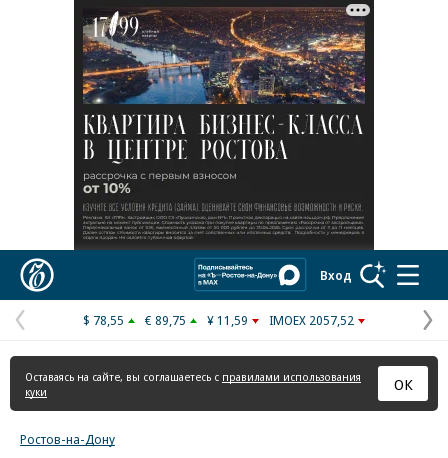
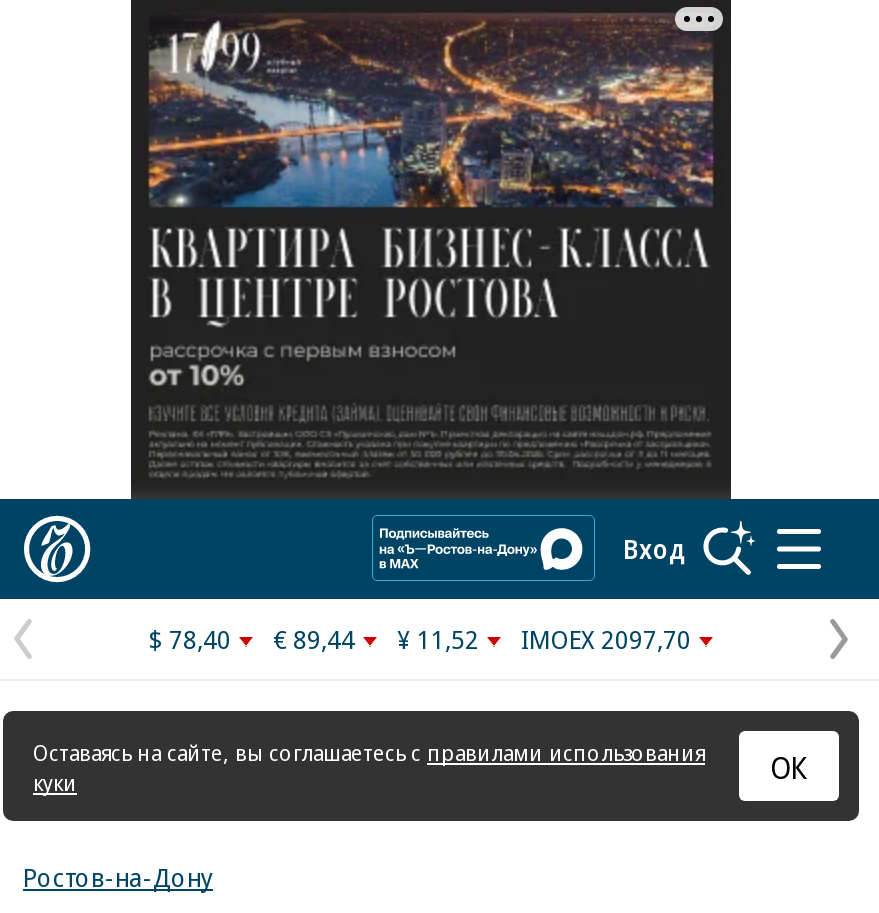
[83,311,124,329] $ 78,55 -> [149,621,231,657] $ 78,40
[145,311,186,329] € 89,75 -> [273,621,355,657] € 89,44
[207,311,248,329] ¥ 11,59 -> [397,621,479,657] ¥ 11,52
[269,311,354,329] IMOEX 2057,52 -> [521,621,691,657] IMOEX 2097,70

